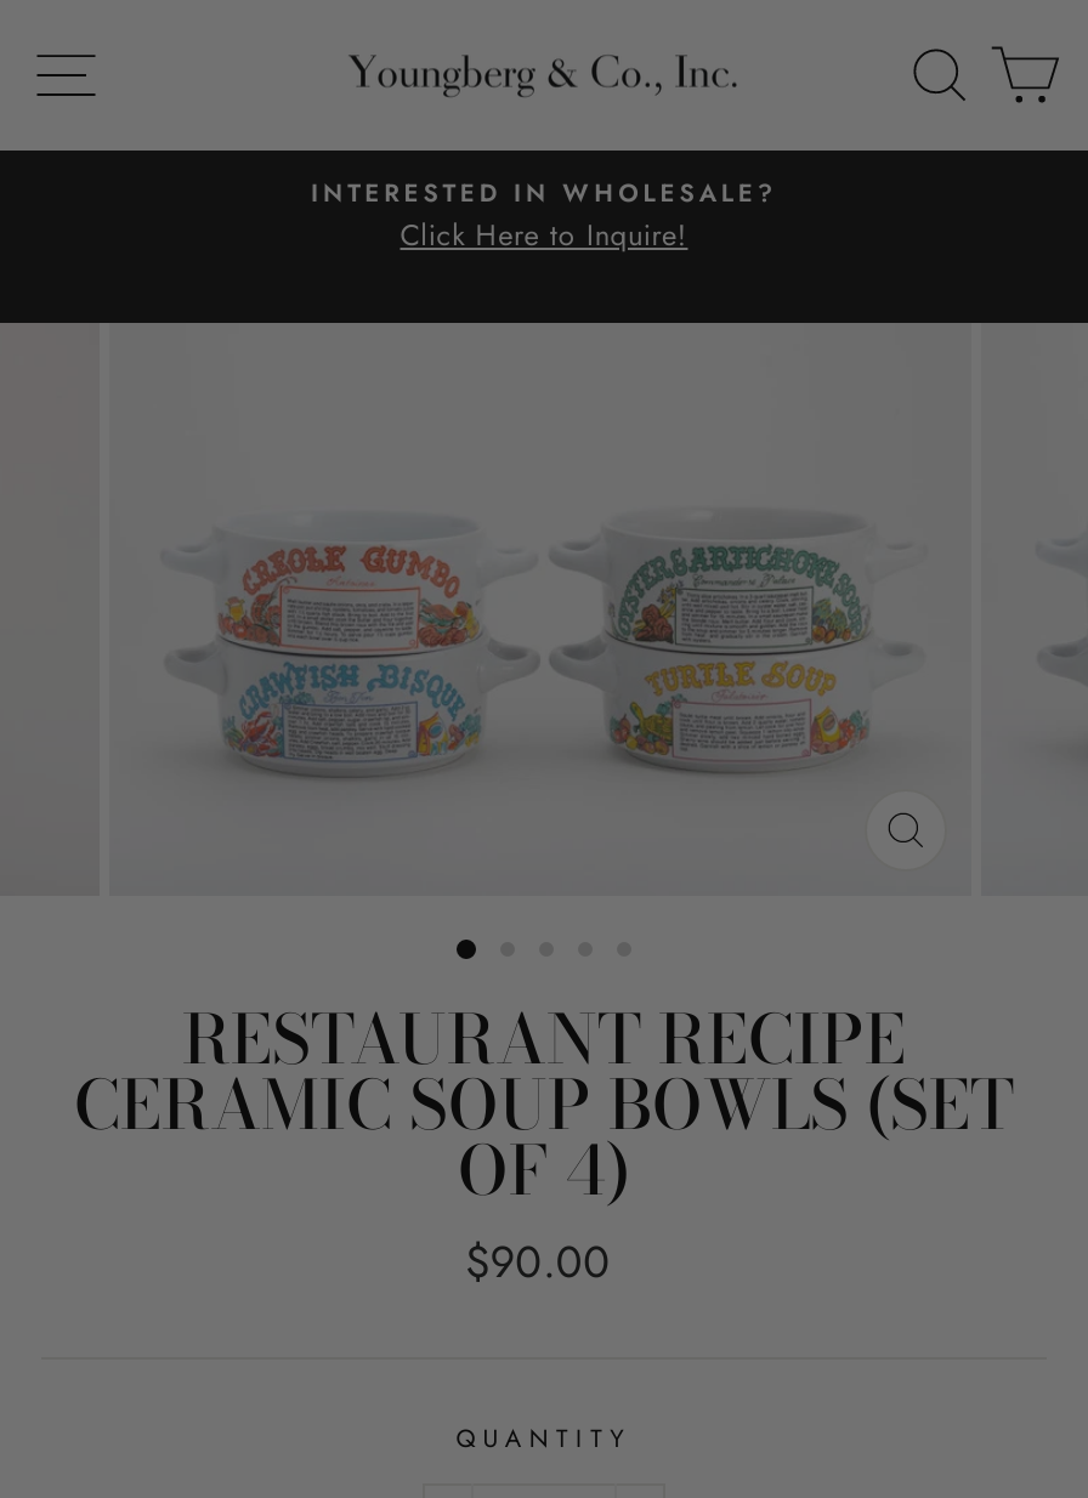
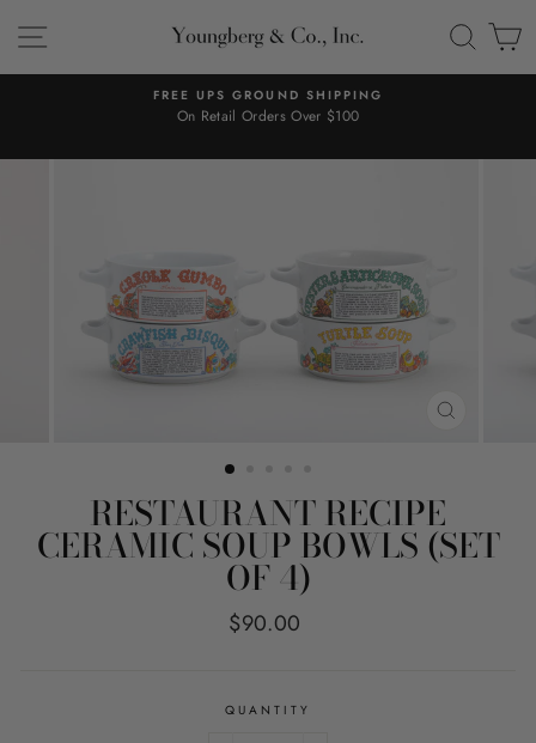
[311,174,777,256] INTERESTED IN WHOLESALE? | Click Here to Inquire! -> [153,86,383,127] FREE UPS GROUND SHIPPING | On Retail Orders Over $100

